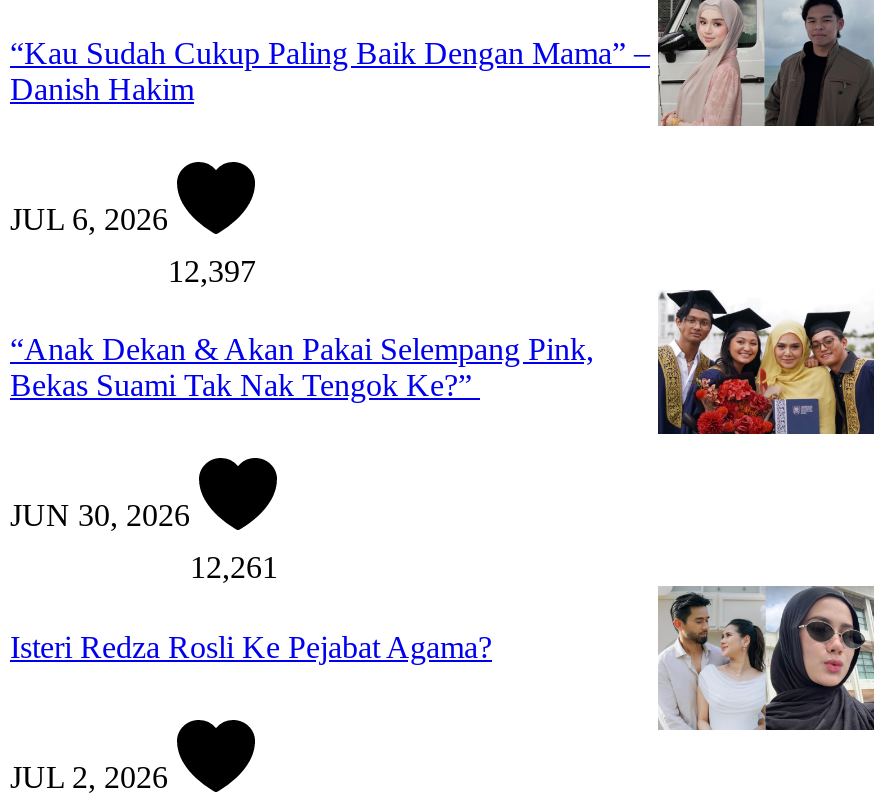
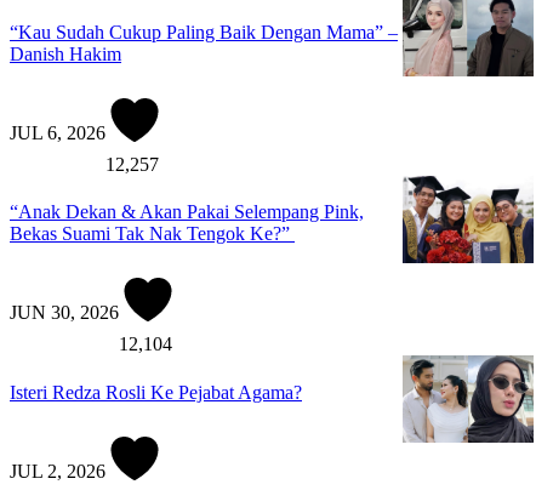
[168,254,256,288] 12,397 -> [106,154,159,174] 12,257
[190,551,278,585] 12,261 -> [119,334,172,355] 12,104

